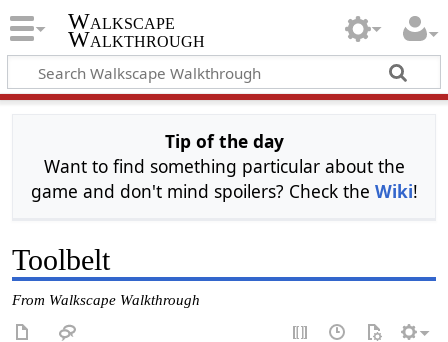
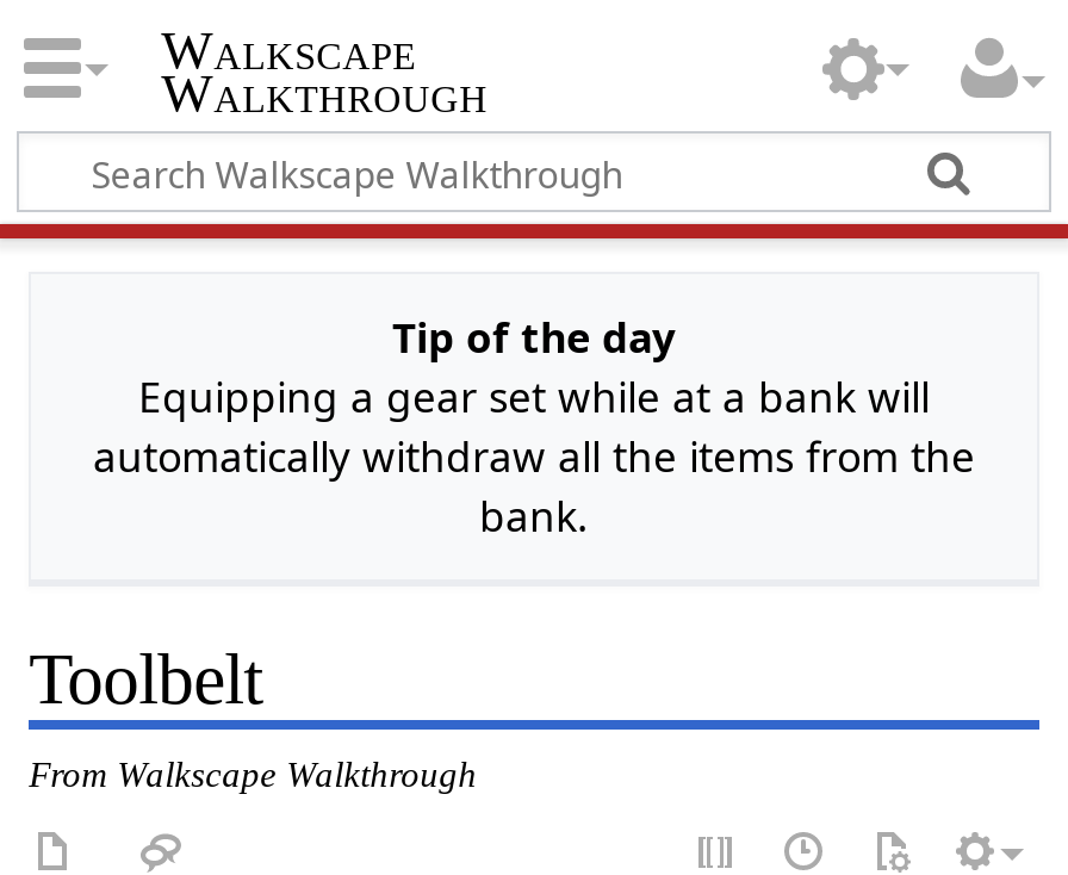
[30,154,417,203] Want to find something particular about the | game and don't mind spoilers? Check the Wiki! -> [93,367,975,544] Equipping a gear set while at a bank will | automatically withdraw all the items from the | bank.

